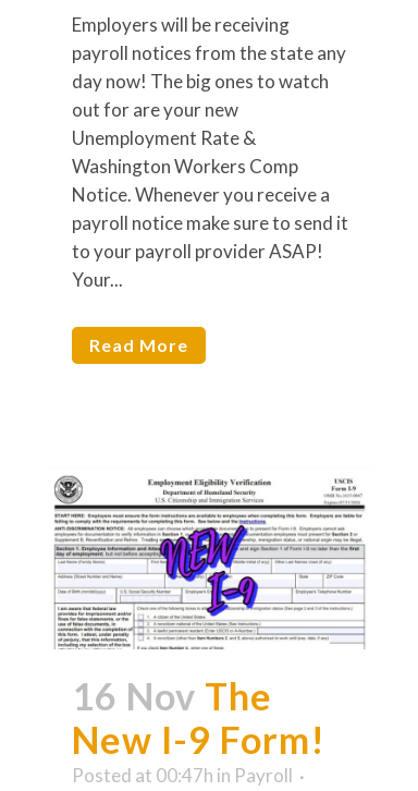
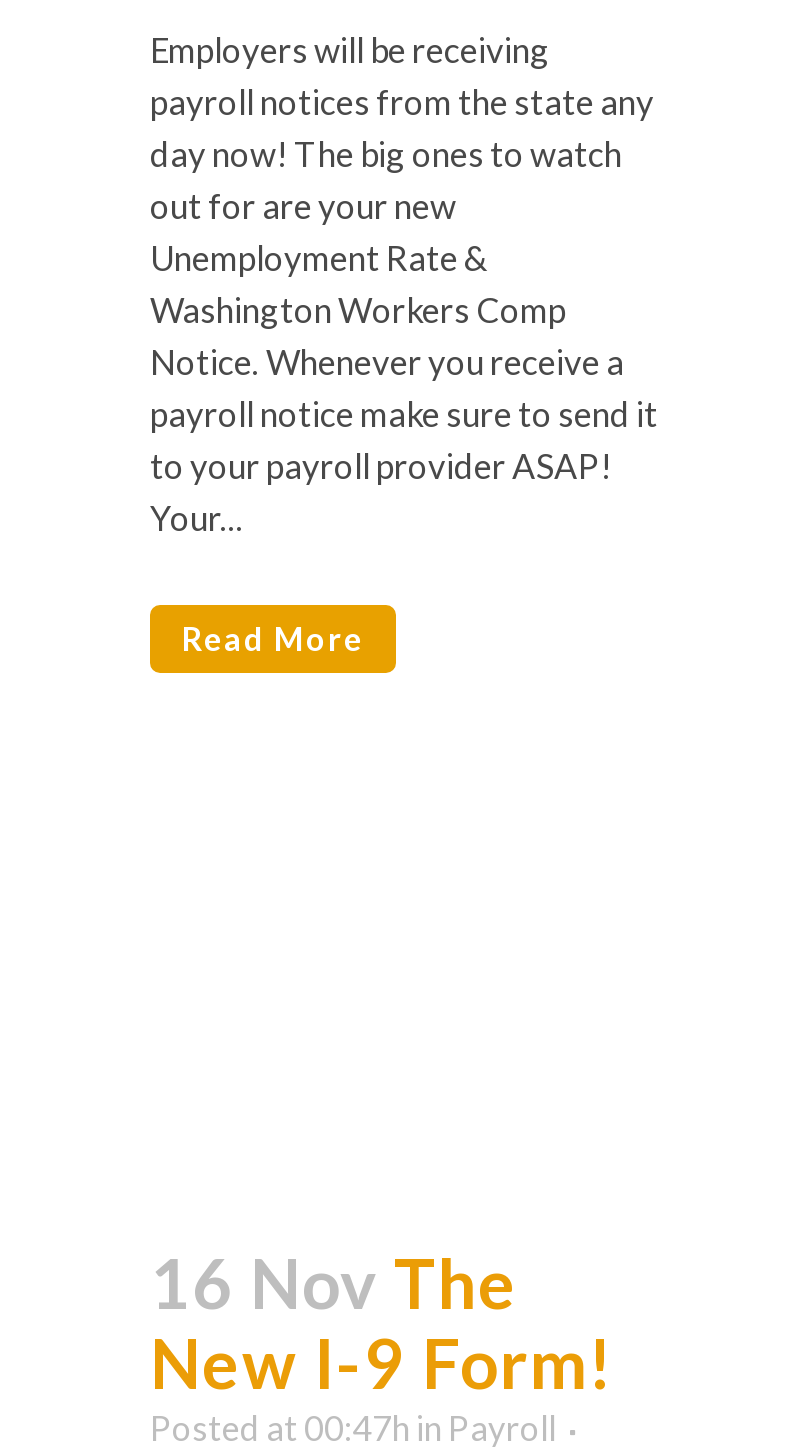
[53,475,366,650] [image] -> none

